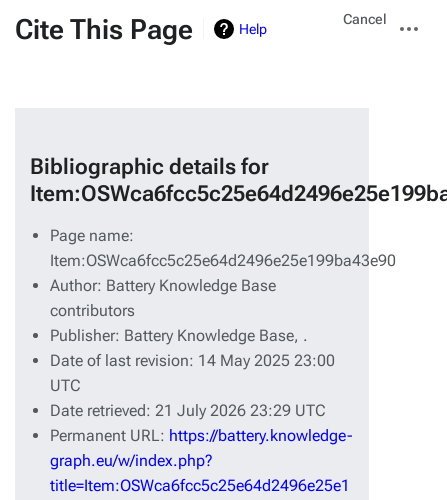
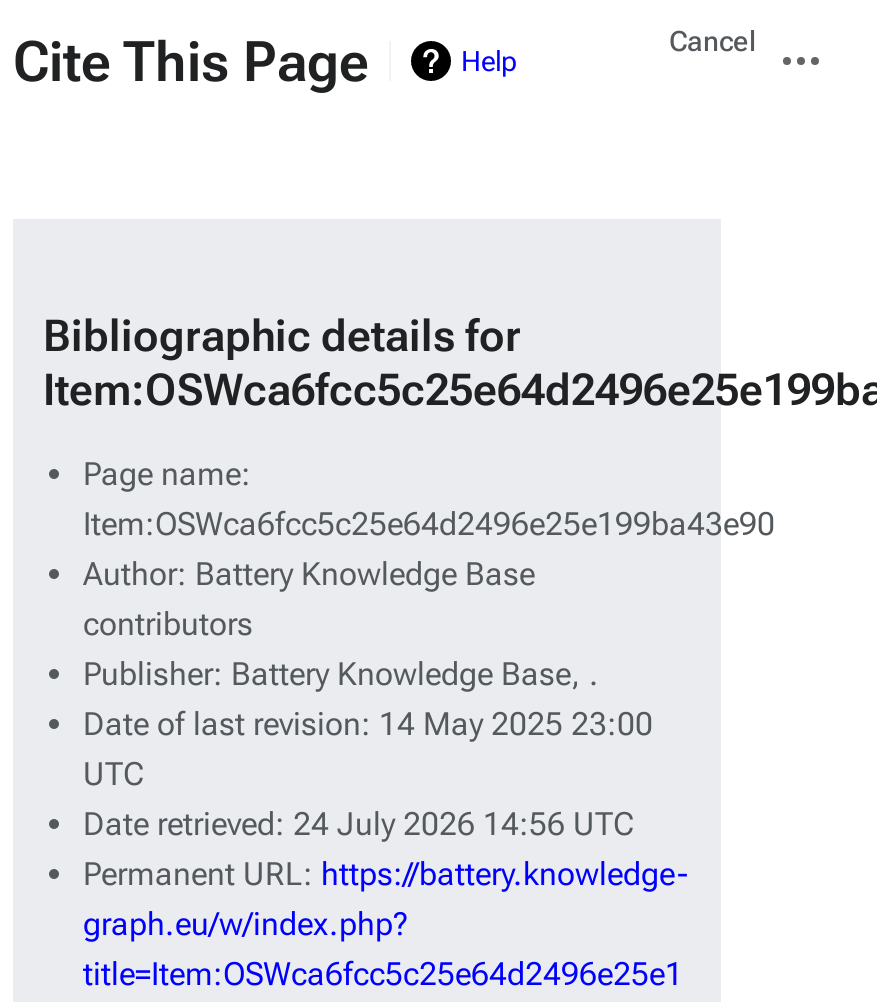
[50,401,326,420] Date retrieved: 21 July 2026 23:29 UTC -> [83,805,635,843] Date retrieved: 24 July 2026 14:56 UTC

